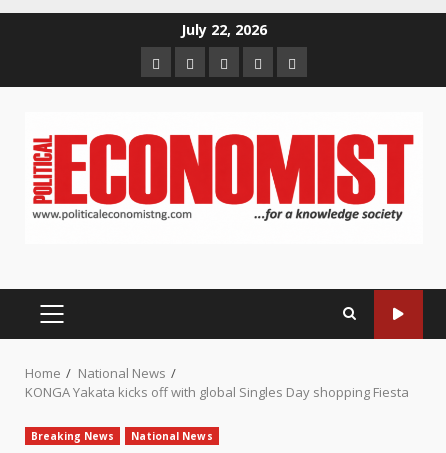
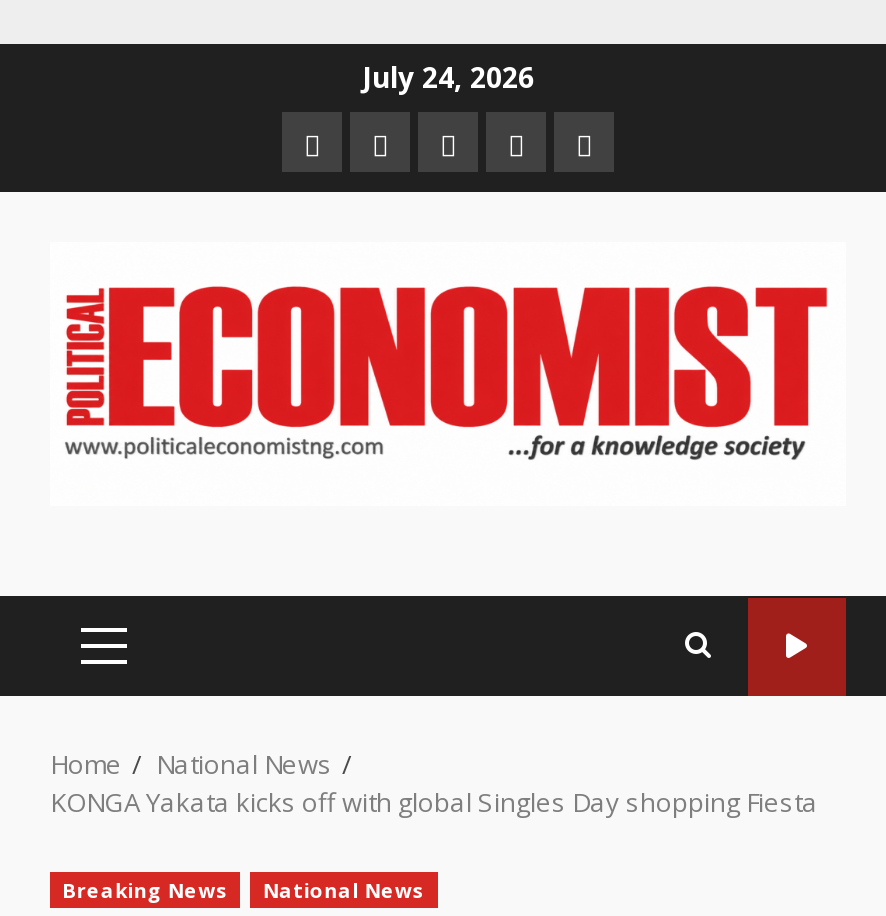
[181,20,267,39] July 22, 2026 -> [362,58,534,96] July 24, 2026

